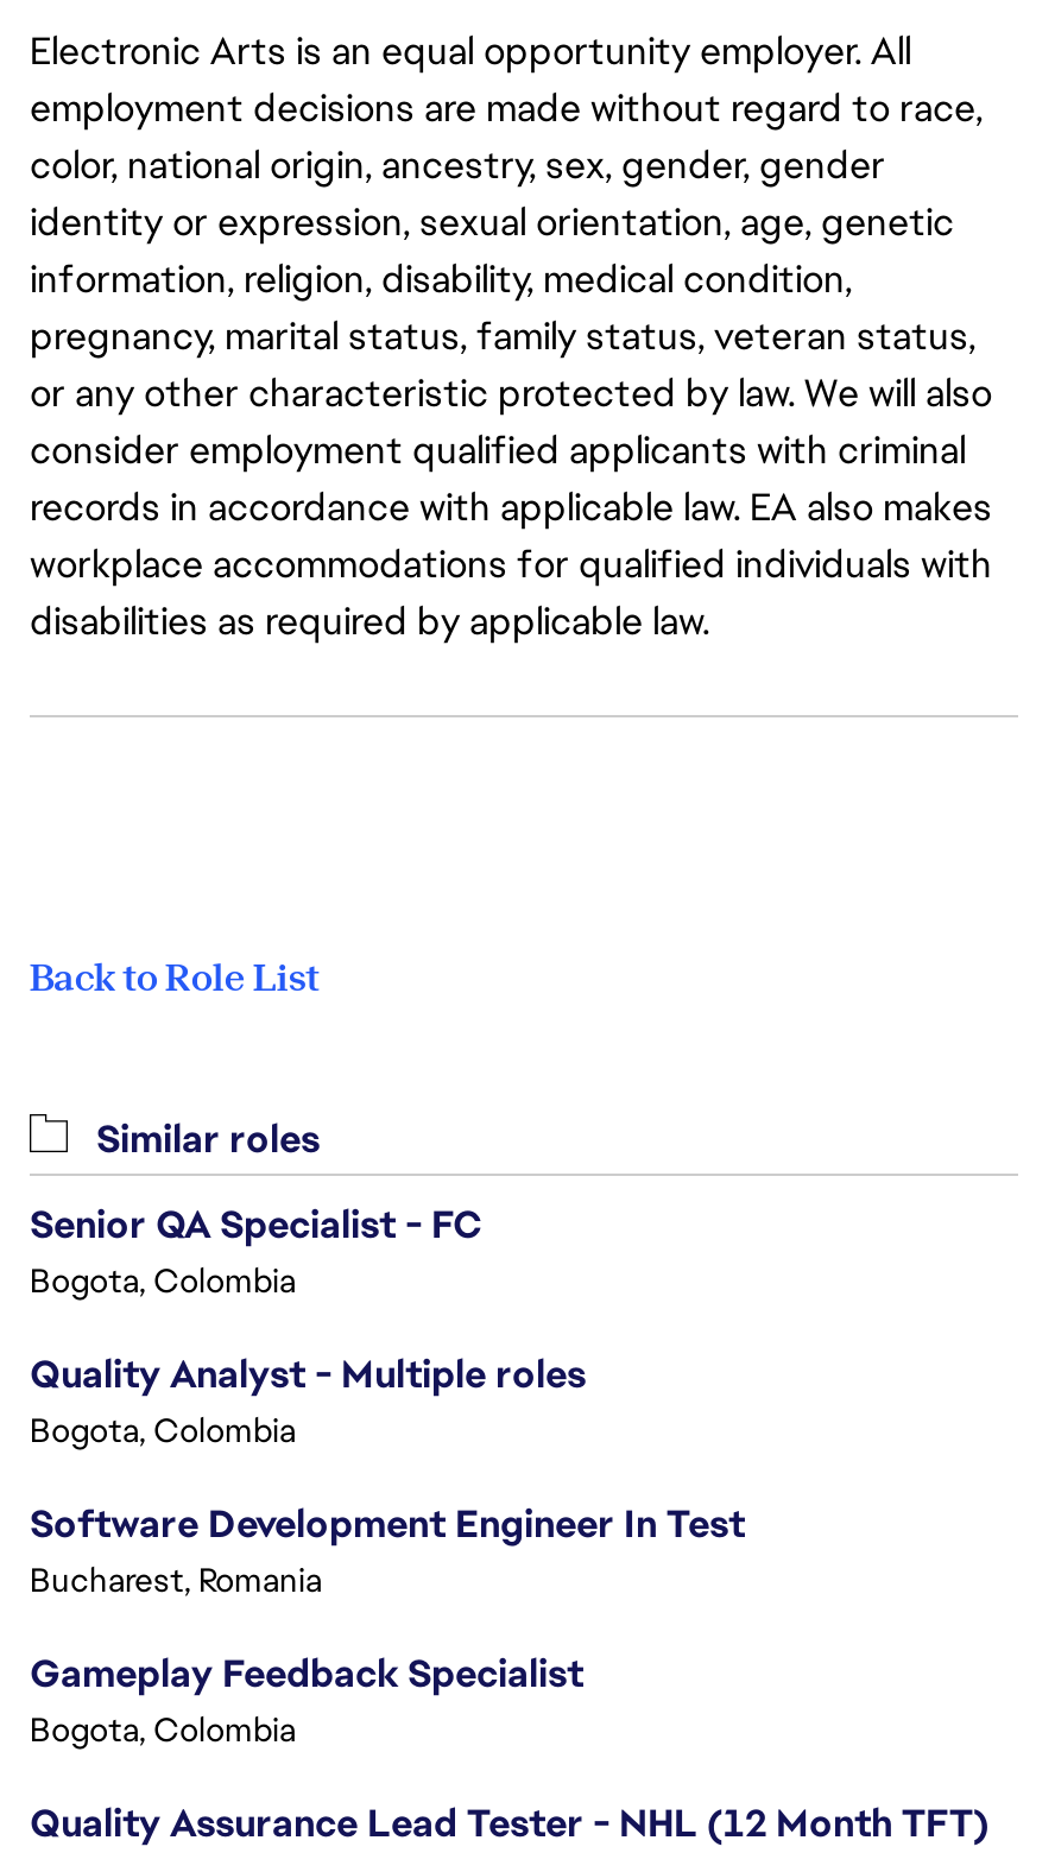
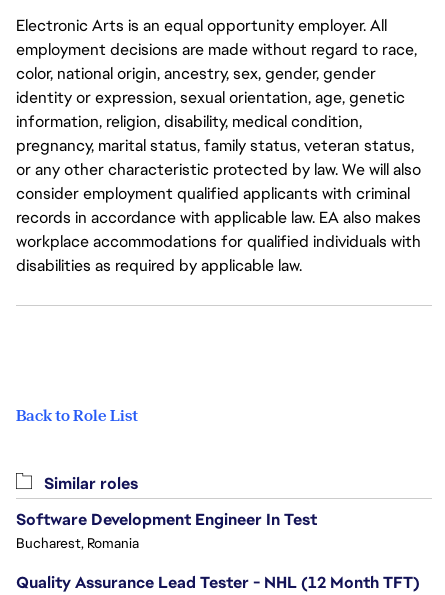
[30,1200,586,1452] Senior QA Specialist - FC | Bogota, Colombia | Quality Analyst - Multiple roles | Bogota, Colombia -> none
[30,1649,583,1751] Gameplay Feedback Specialist | Bogota, Colombia -> none

